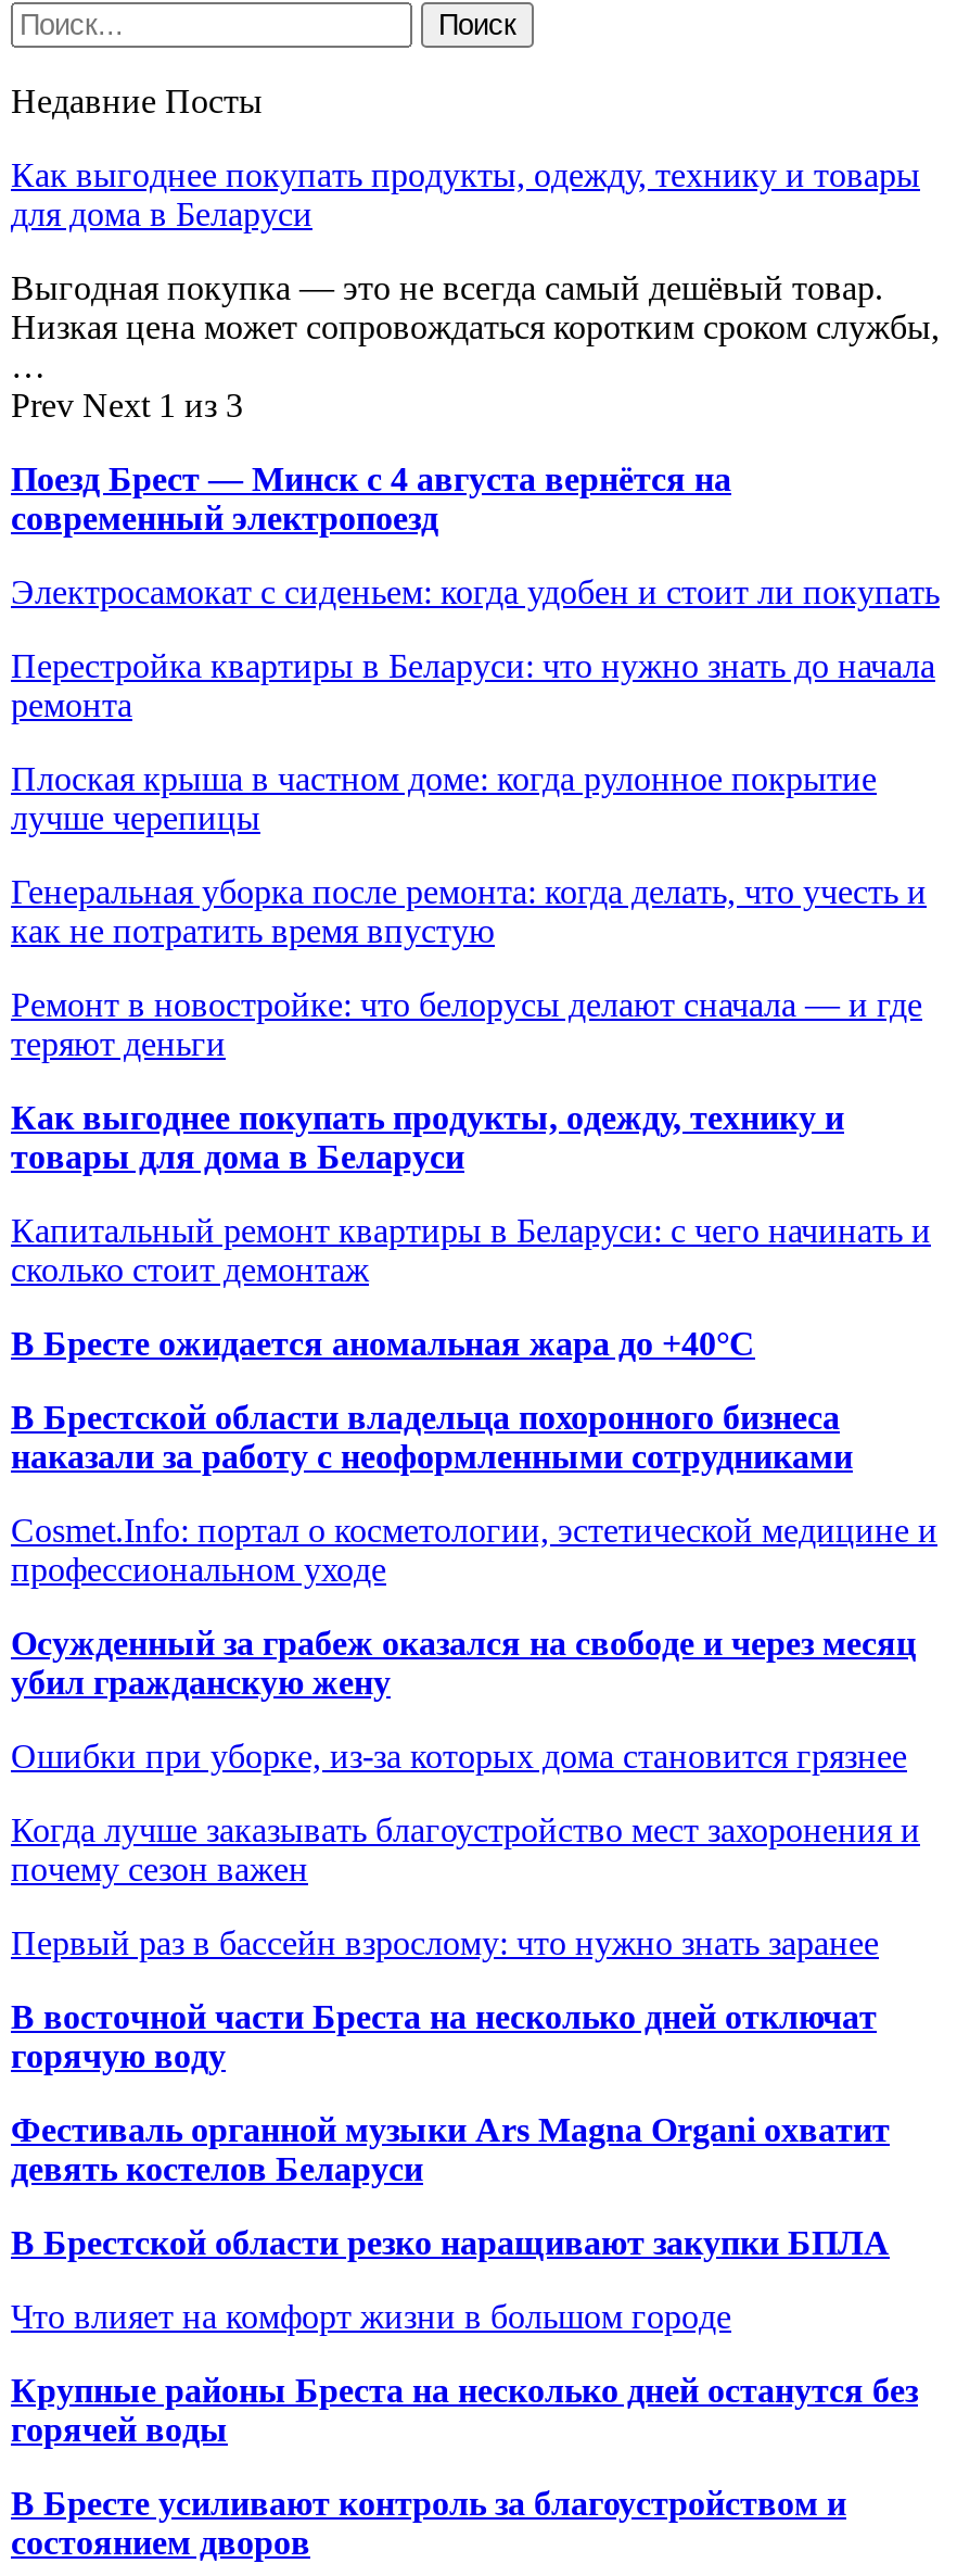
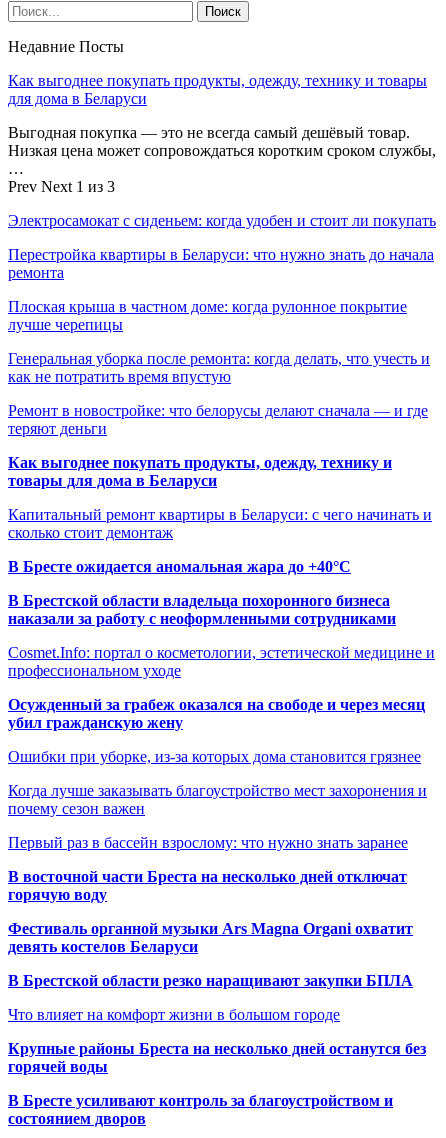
[11,460,731,536] Поезд Брест — Минск с 4 августа вернётся на | современный электропоезд -> none

